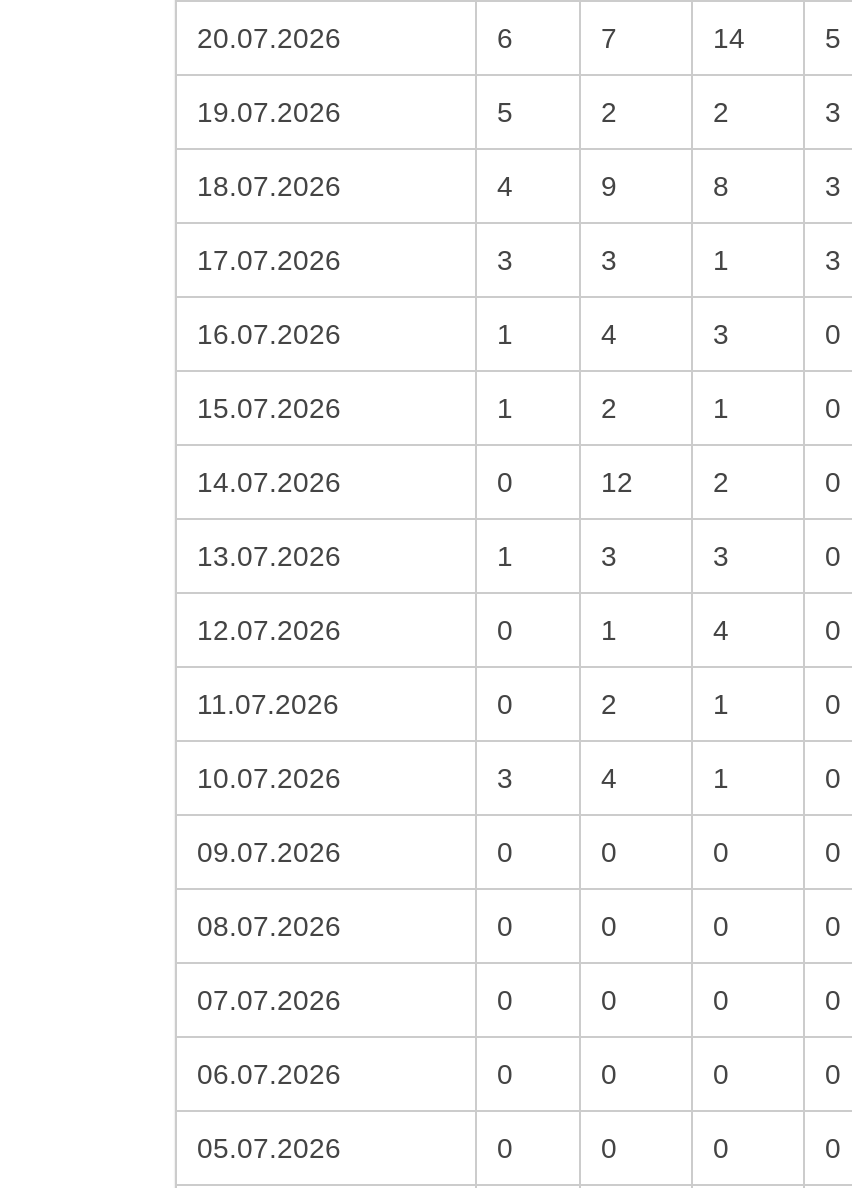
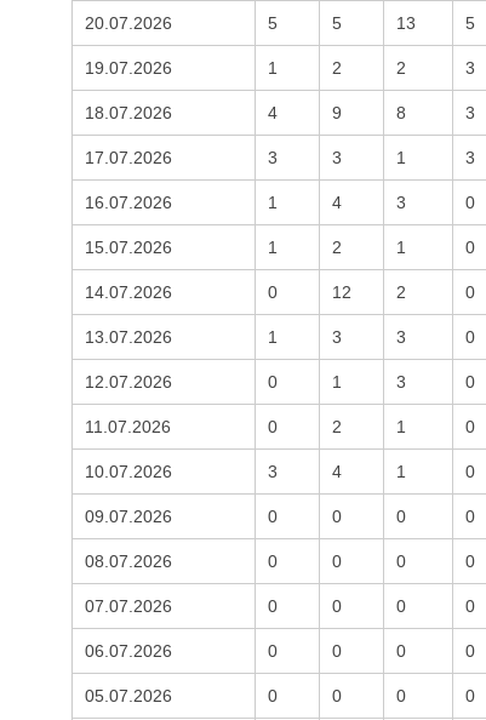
[497,22,513,54] 6 -> [268,13,278,33] 5
[601,22,617,54] 7 -> [332,13,342,33] 5
[713,22,745,54] 14 -> [396,13,416,33] 13
[497,96,513,128] 5 -> [268,58,278,78] 1
[713,614,729,646] 4 -> [396,372,406,392] 3

